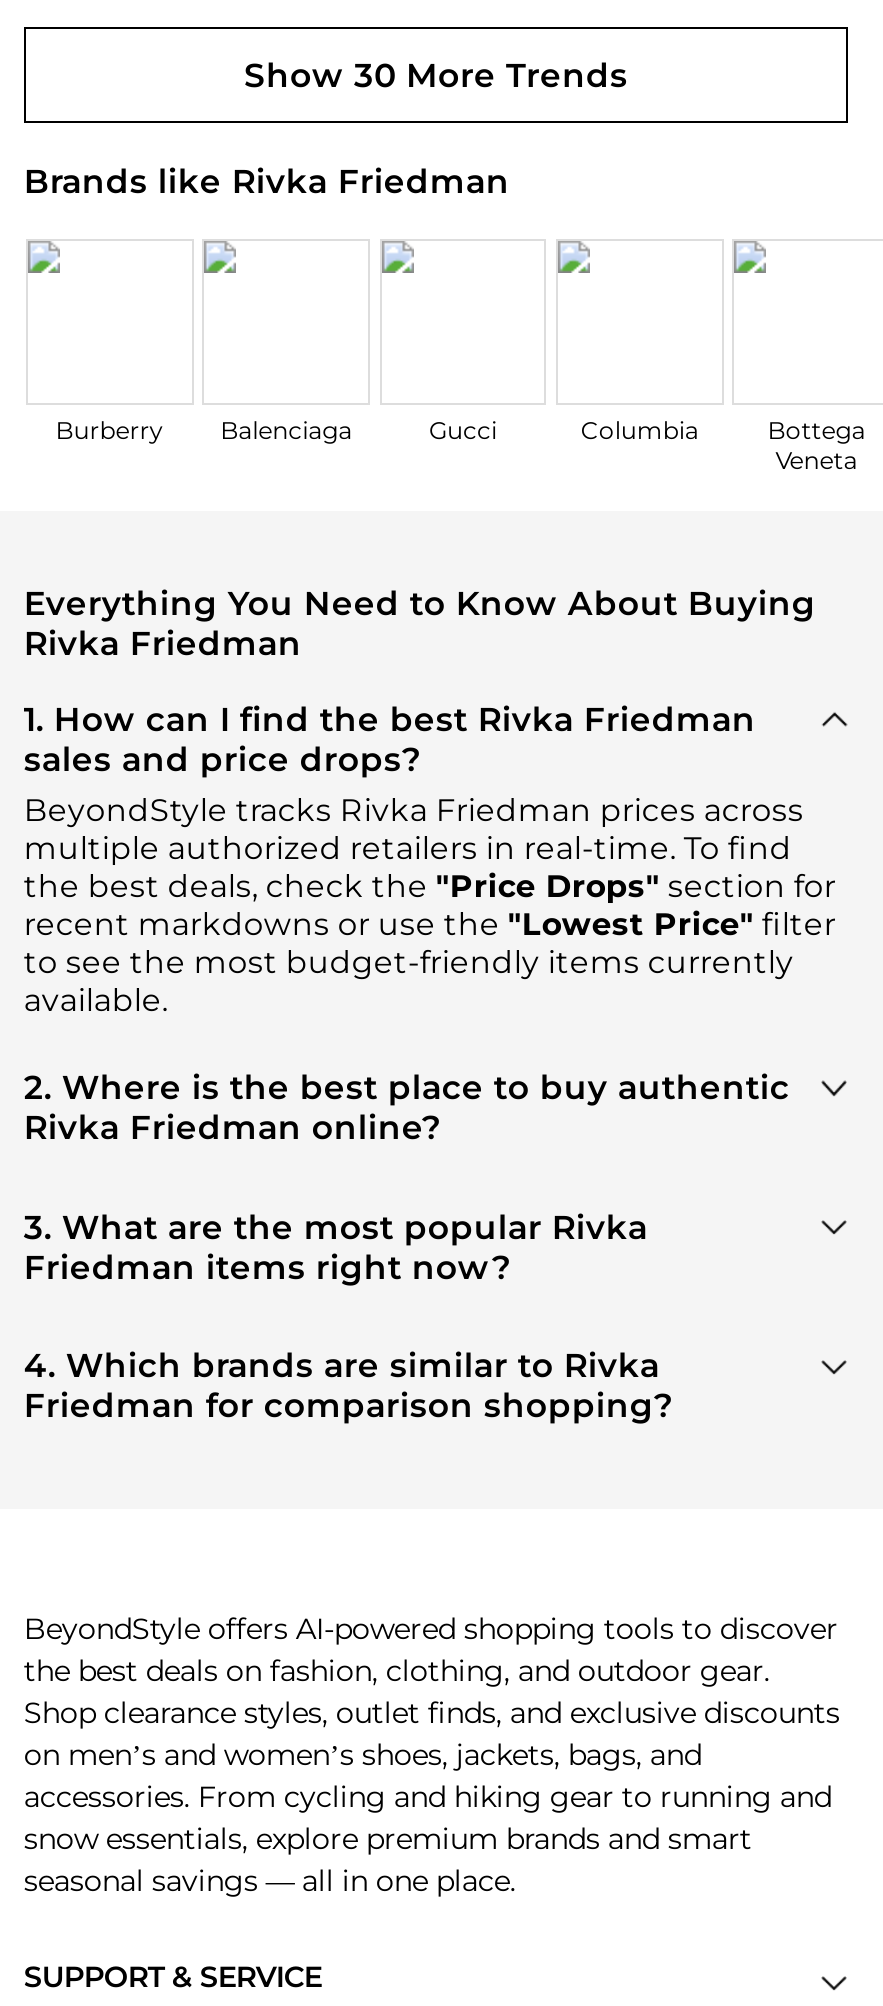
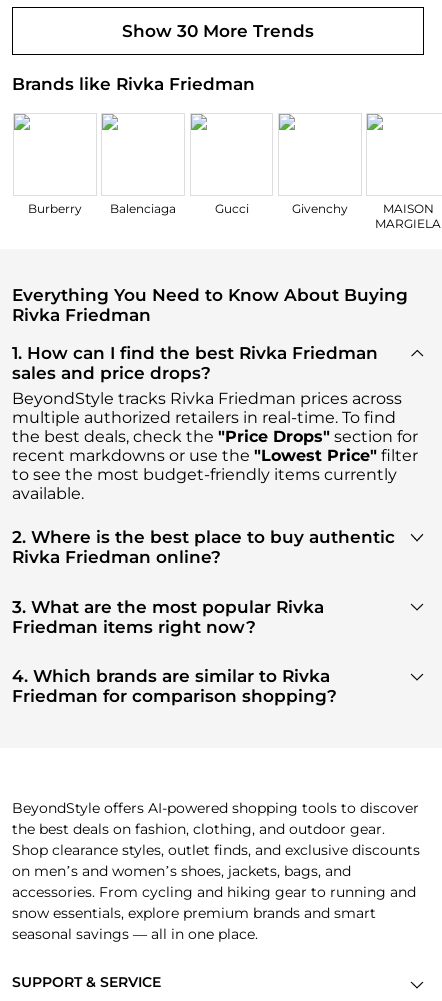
[581,415,866,475] Columbia | Bottega | Veneta -> [292,201,441,231] Givenchy | MAISON | MARGIELA

